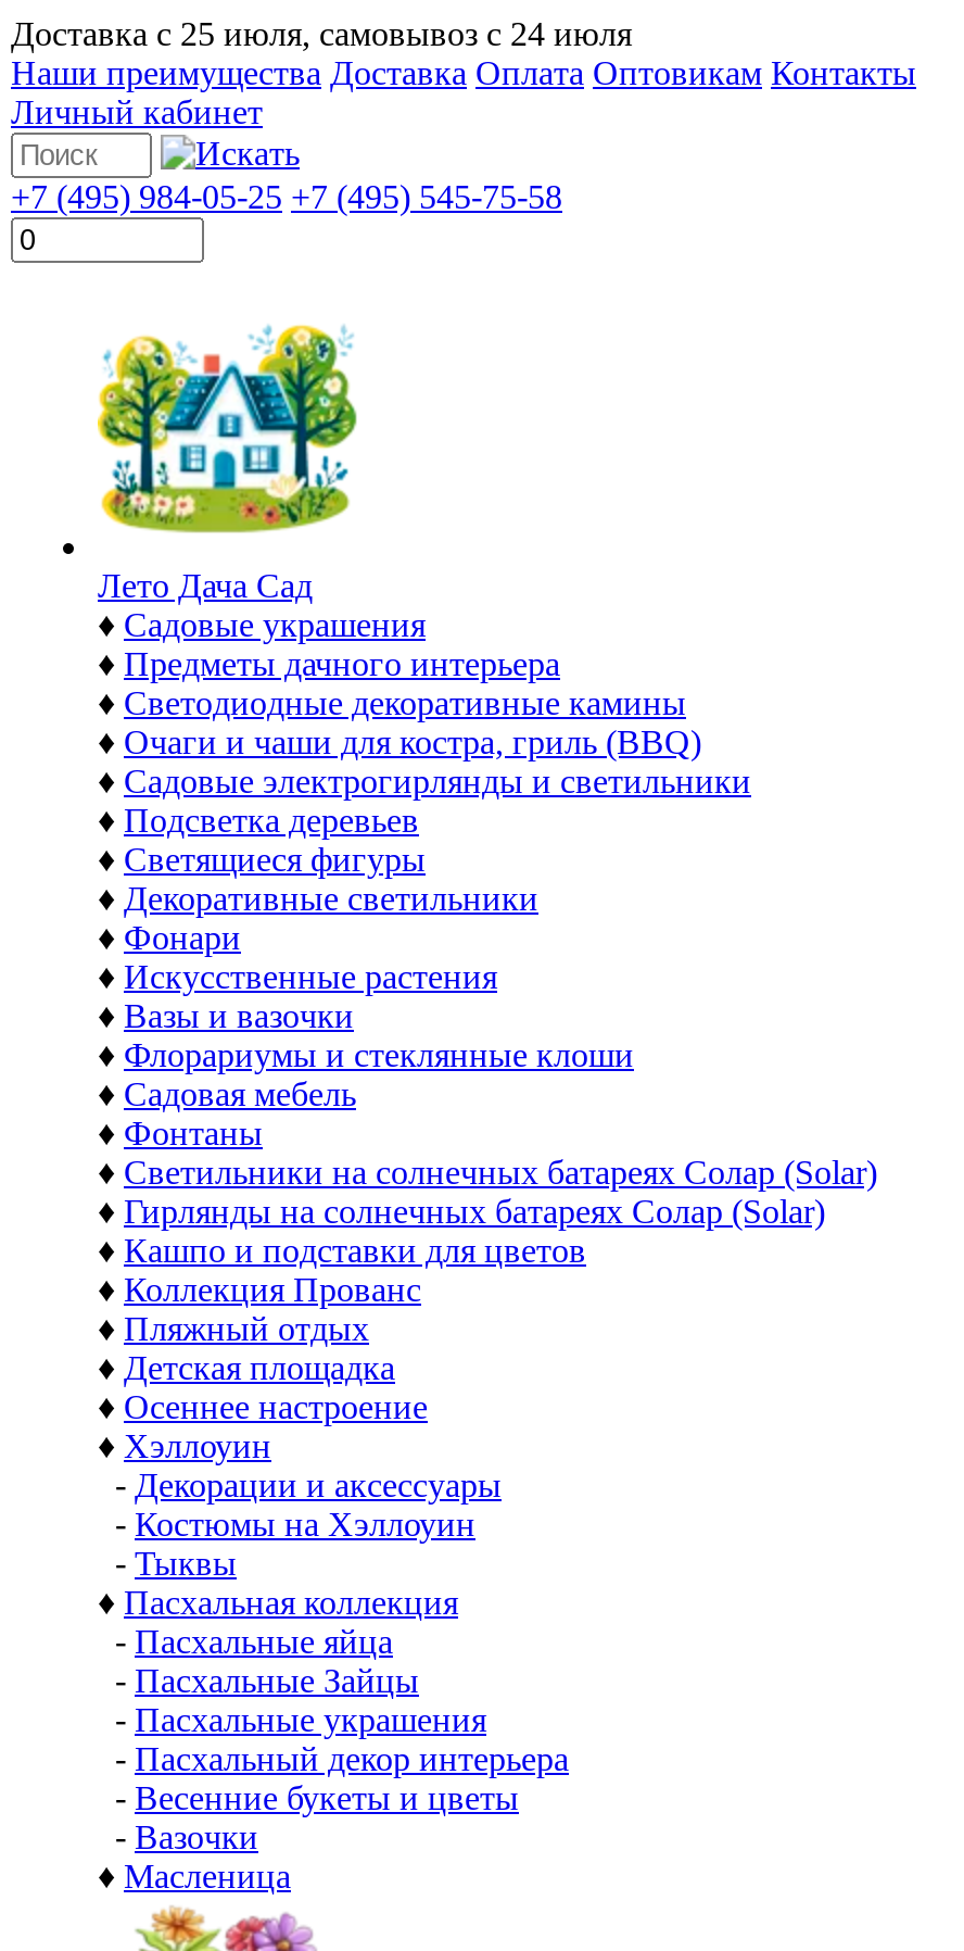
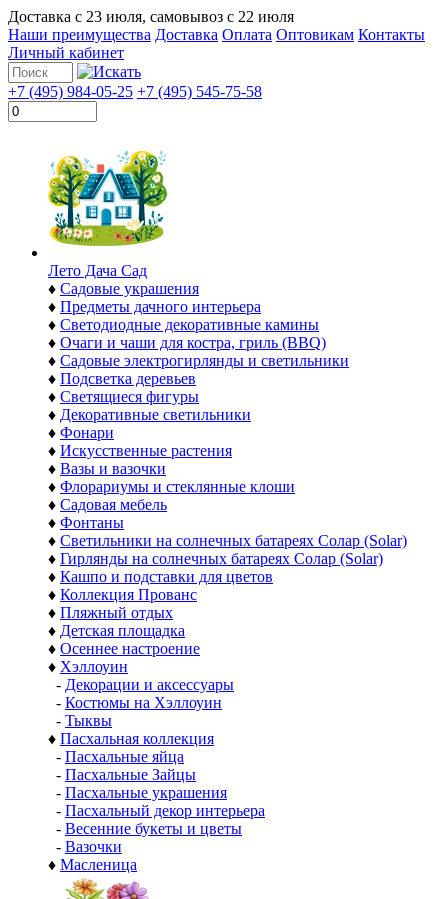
[11,15,632,52] Доставка с 25 июля, самовывоз с 24 июля -> [8,8,294,25] Доставка с 23 июля, самовывоз с 22 июля

